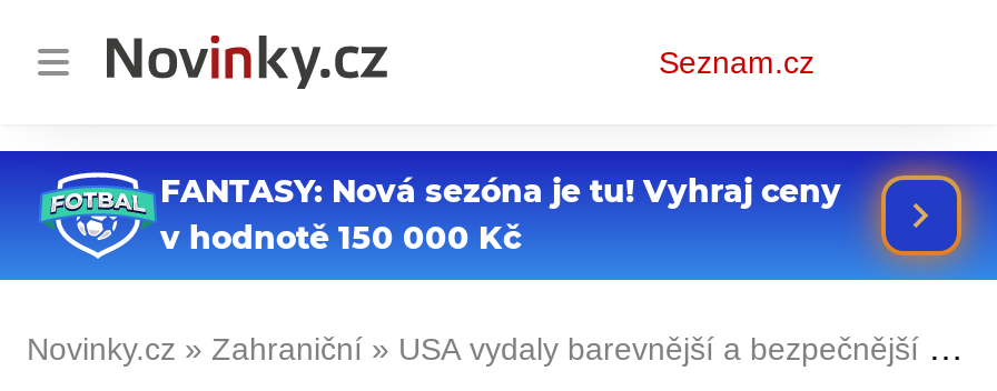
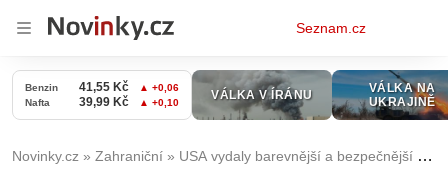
[7,149,990,282] [image] -> [3,68,445,125] [image]

